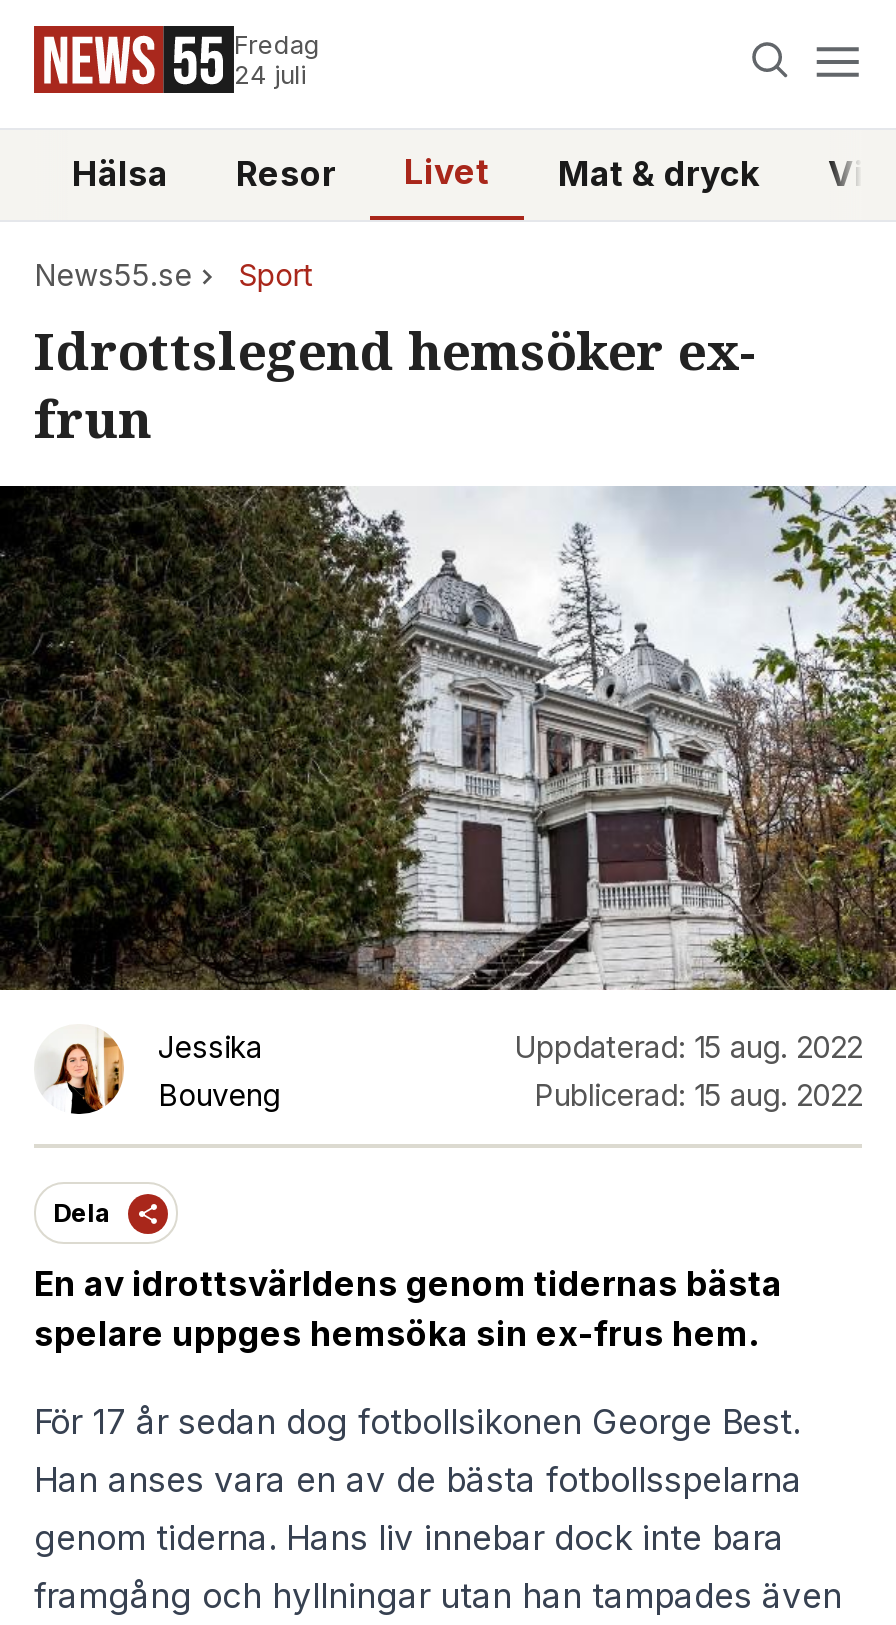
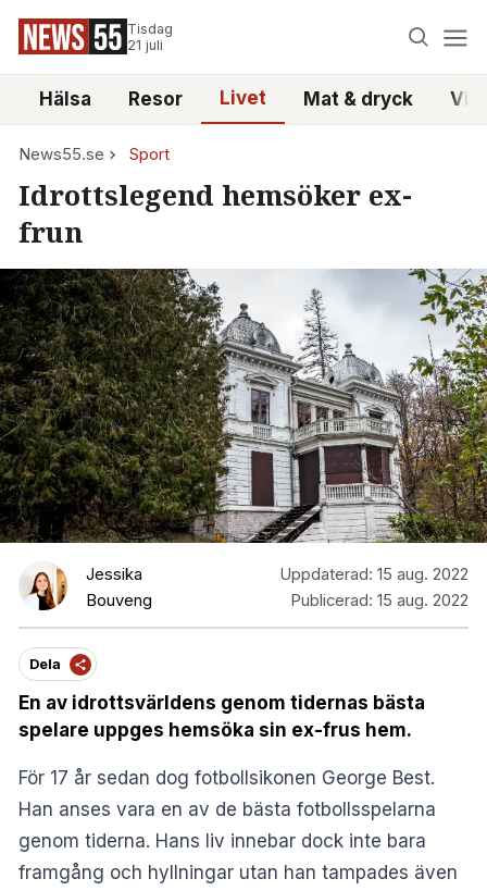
[234,30,320,90] Fredag | 24 juli -> [127,21,173,53] Tisdag | 21 juli

